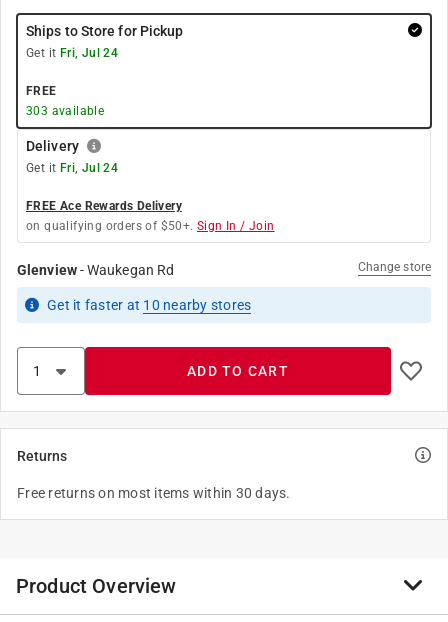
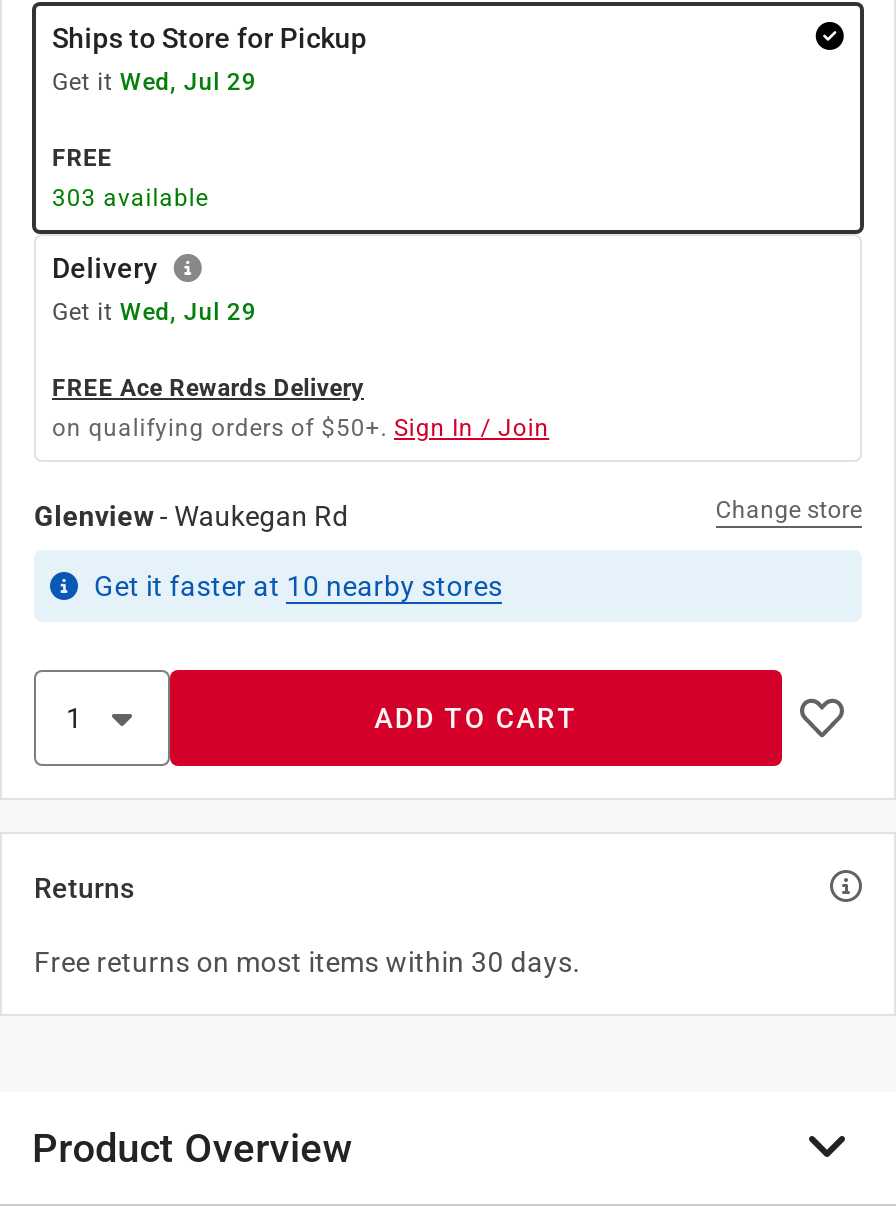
[26,46,118,60] Get it Fri, Jul 24 -> [52,68,256,96] Get it Wed, Jul 29
[26,161,118,175] Get it Fri, Jul 24 -> [52,298,256,326] Get it Wed, Jul 29

